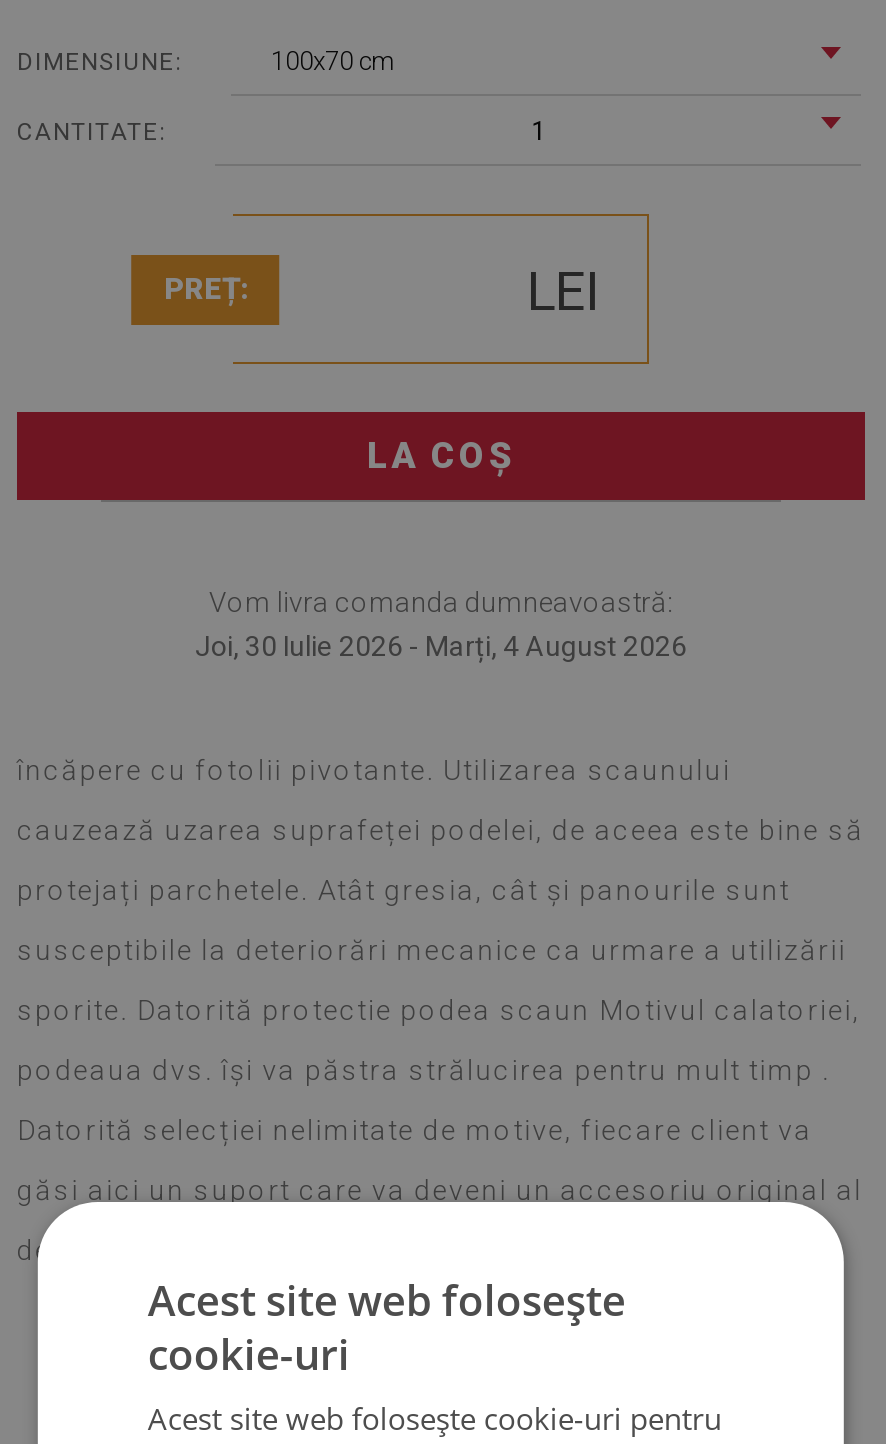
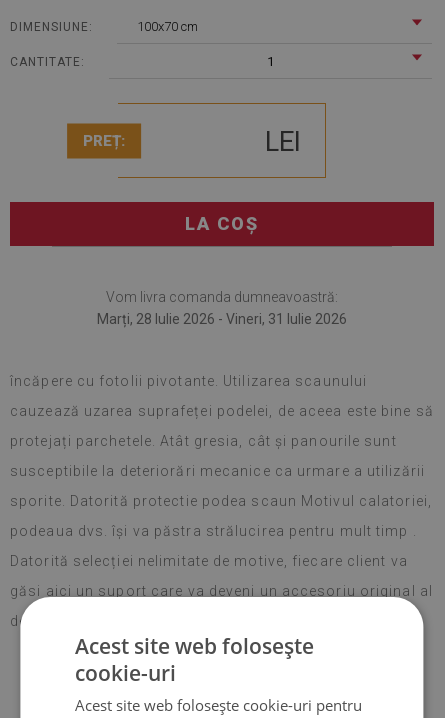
[195,630,687,662] Joi, 30 Iulie 2026 - Marți, 4 August 2026 -> [97,311,347,327] Marți, 28 Iulie 2026 - Vineri, 31 Iulie 2026

